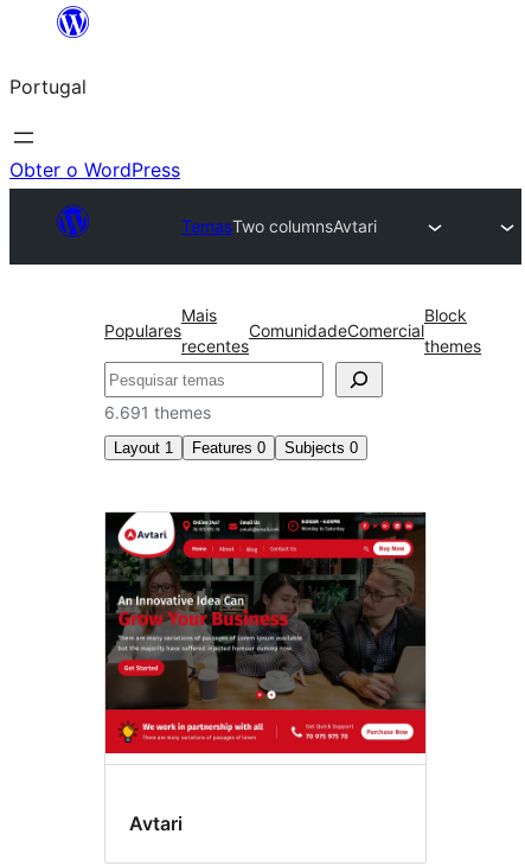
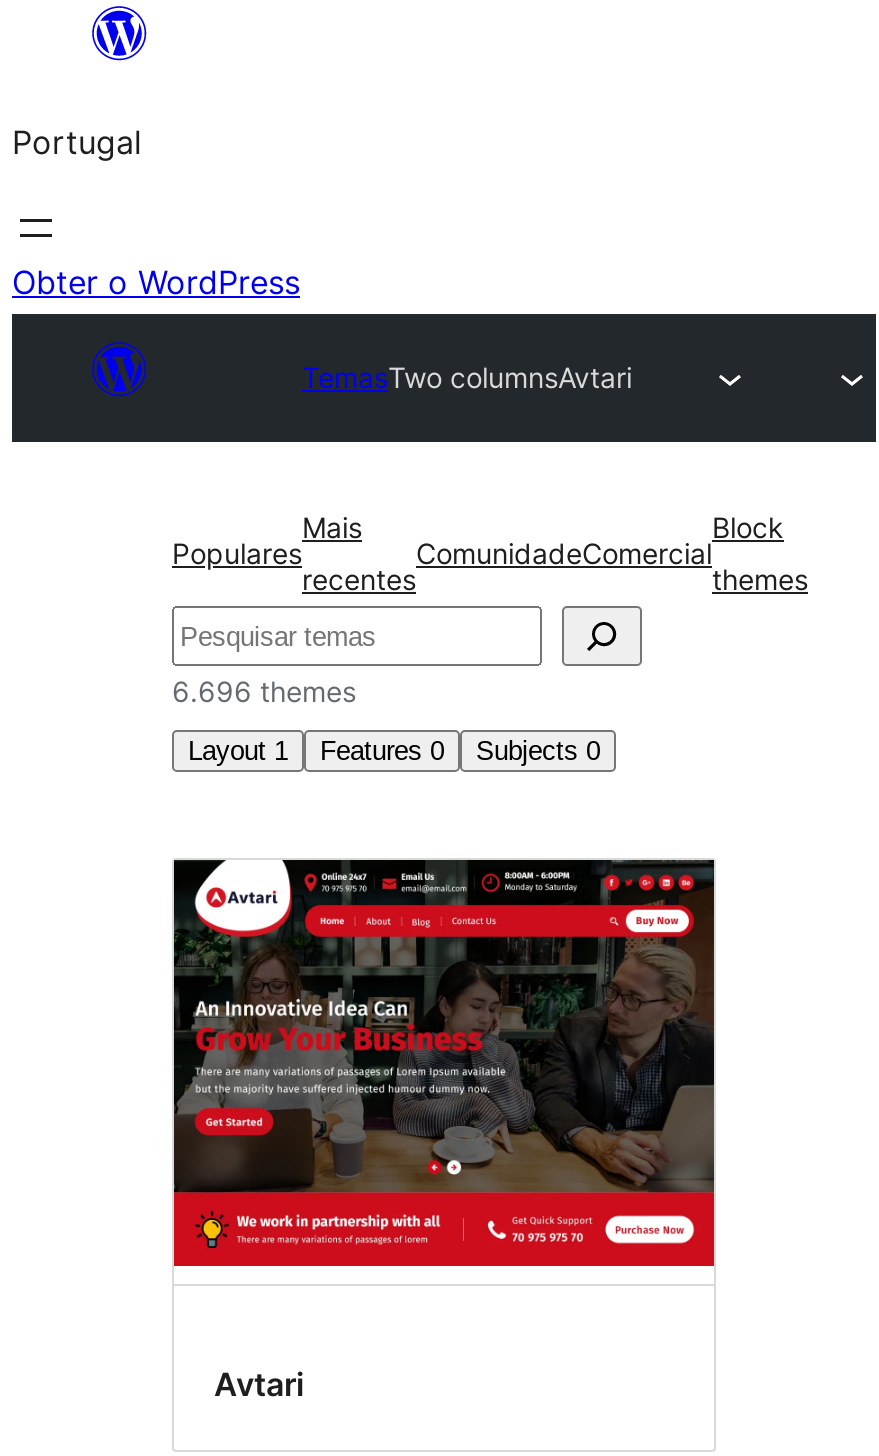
[104,402,211,422] 6.691 themes -> [172,674,356,708] 6.696 themes

